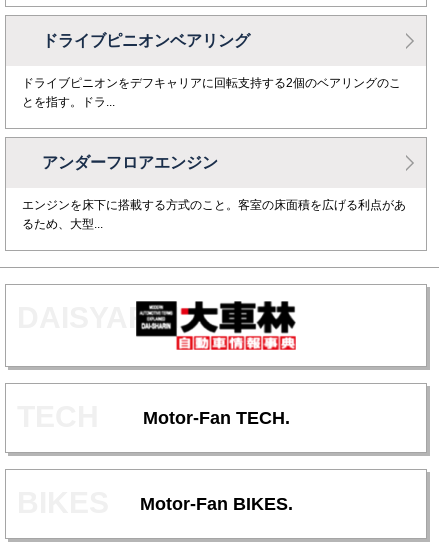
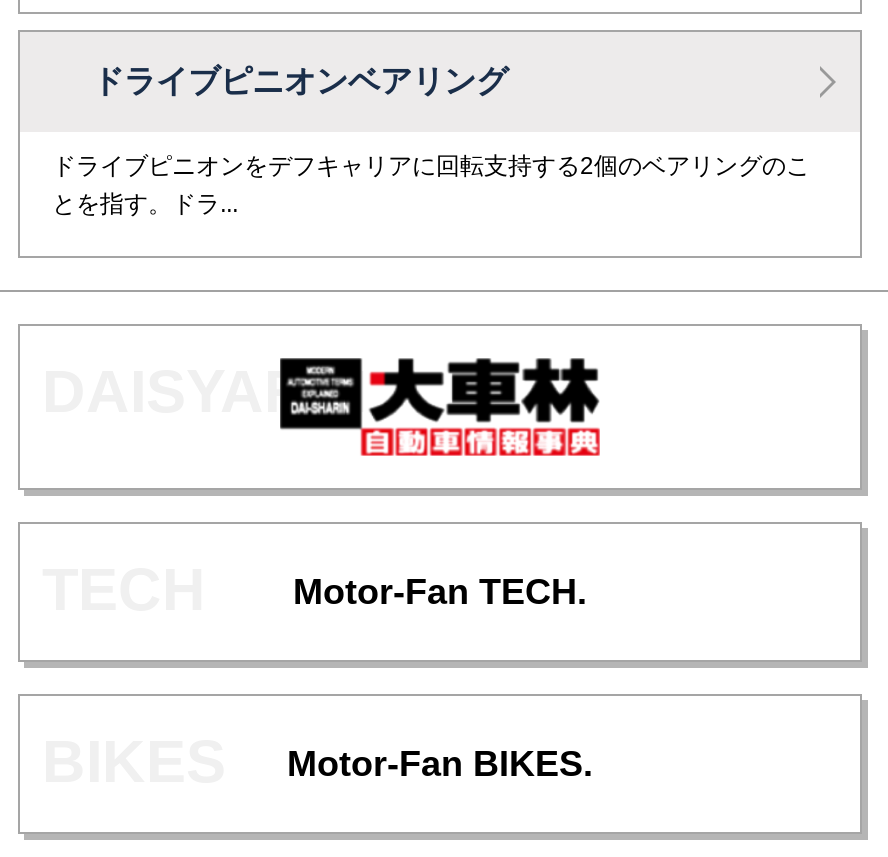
[22,154,406,231] アンダーフロアエンジン | エンジンを床下に搭載する方式のこと。客室の床面積を広げる利点があ | るため、大型... -> none

